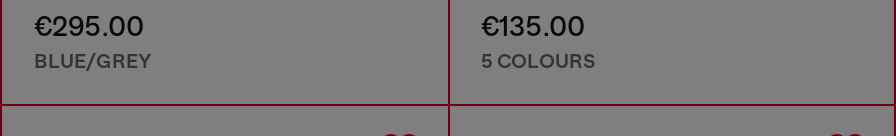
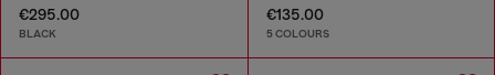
[34,48,152,74] BLUE/GREY -> [19,27,56,41] BLACK

